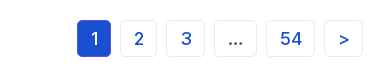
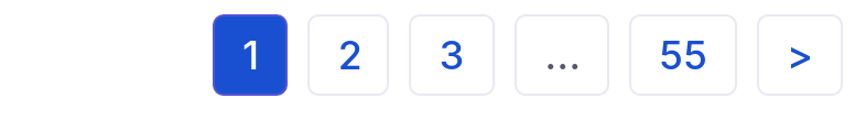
[279,28,301,49] 54 -> [659,32,707,78] 55

